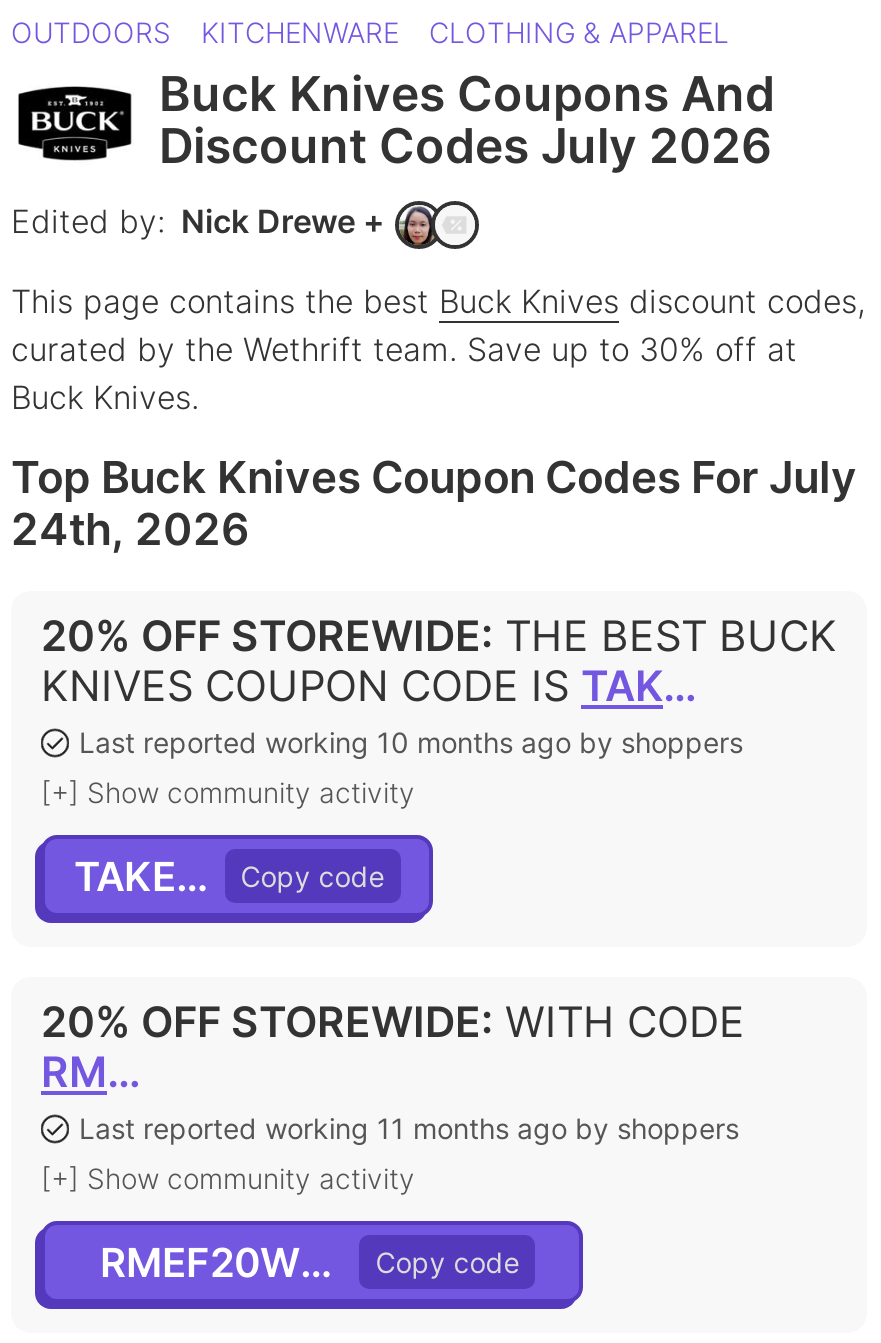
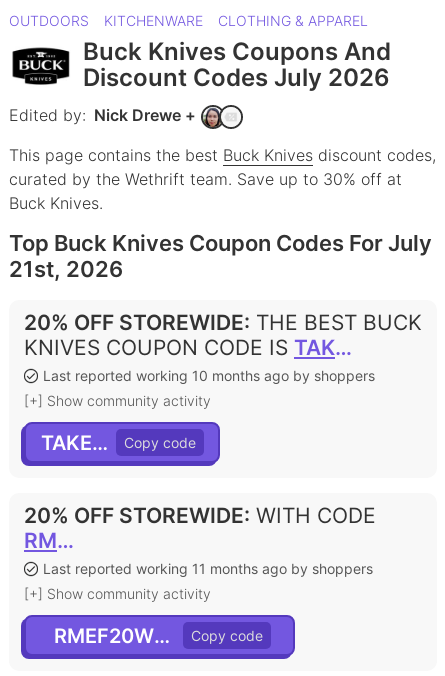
[11,503,249,555] 24th, 2026 -> [9,256,123,282] 21st, 2026

